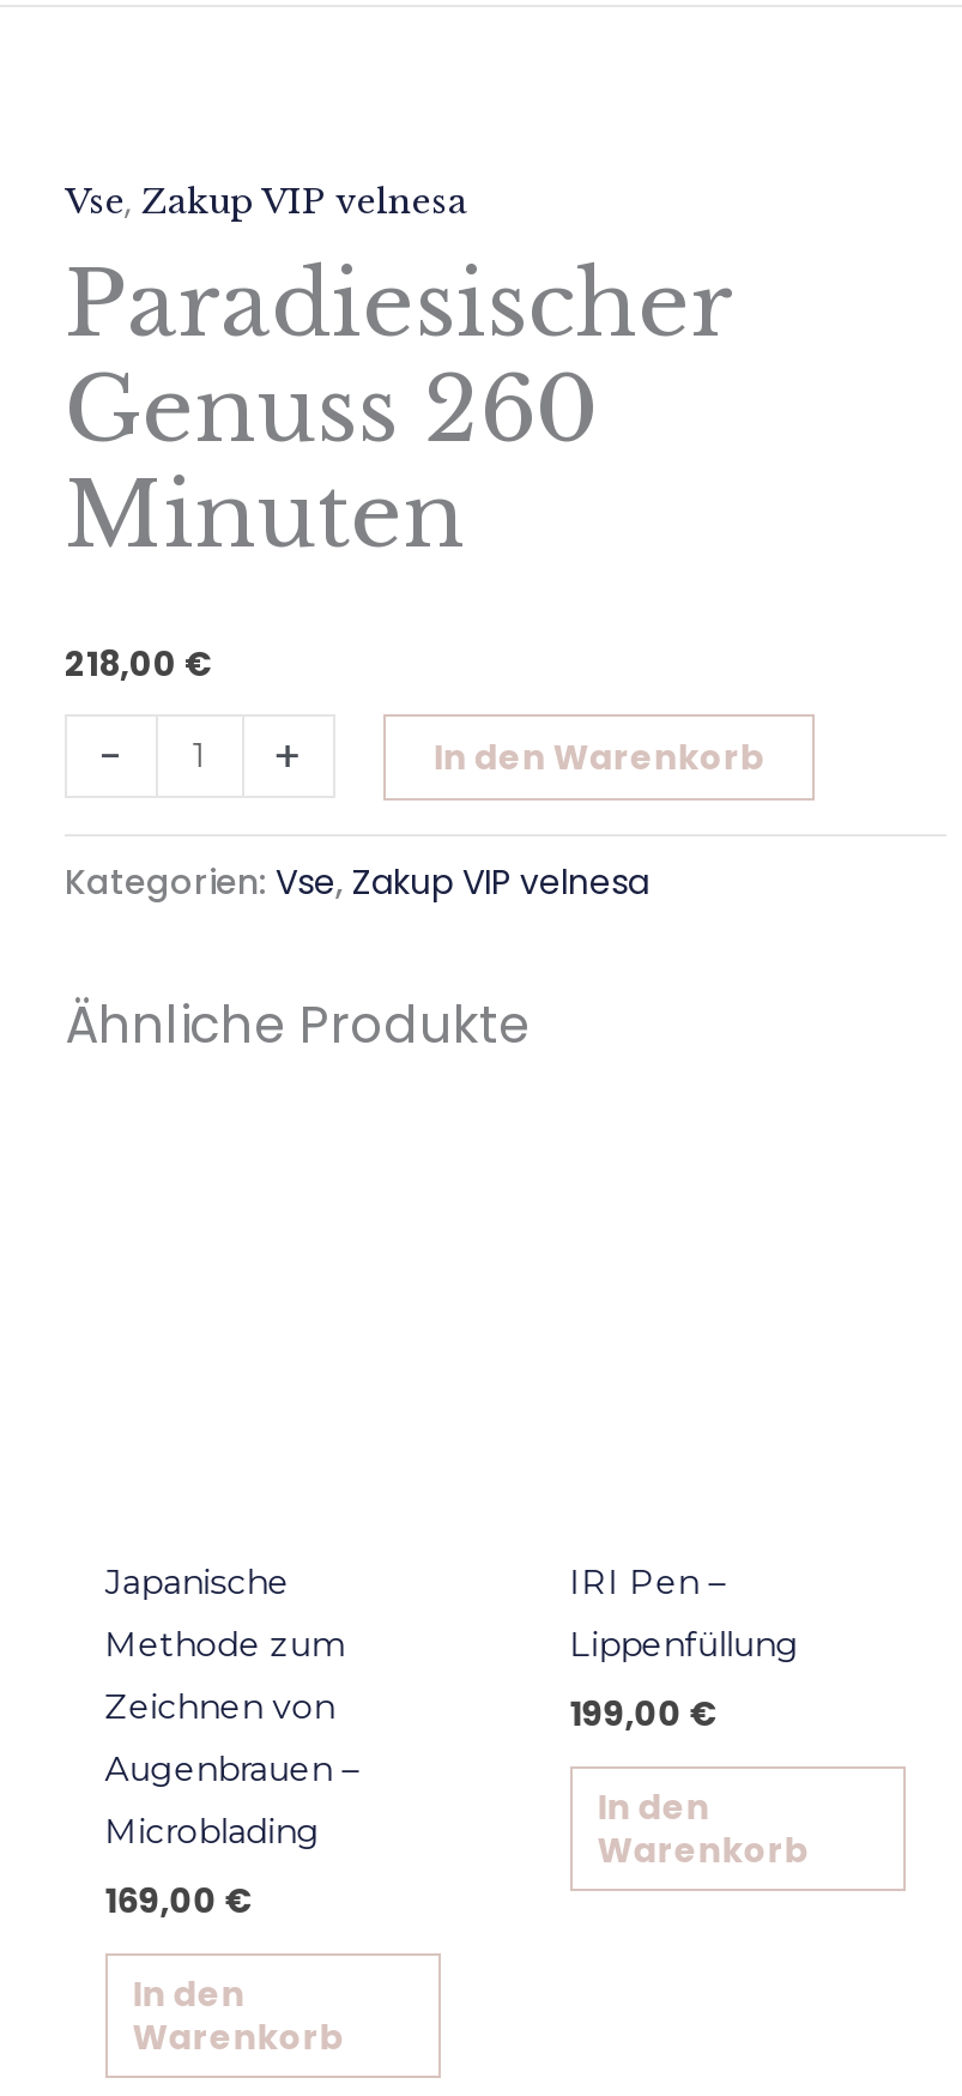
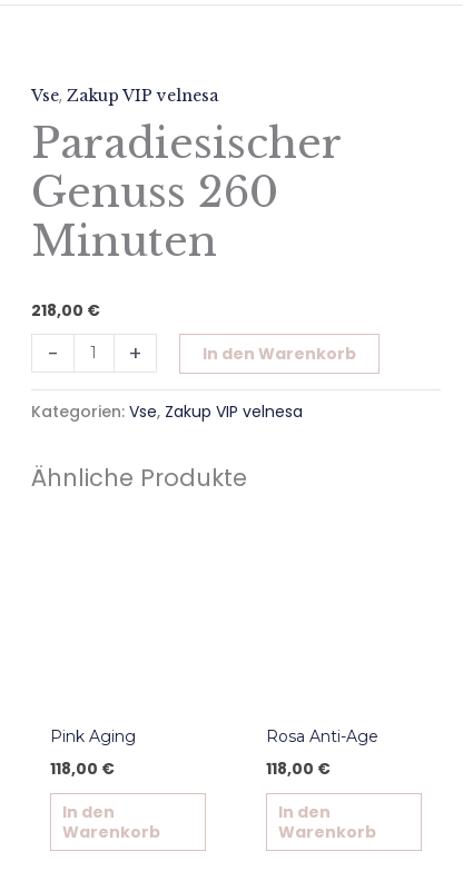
[105,1560,359,1853] Japanische | Methode zum | Zeichnen von | Augenbrauen – | Microblading -> [50,726,136,746] Pink Aging
[570,1560,800,1666] IRI Pen – | Lippenfüllung -> [266,726,378,746] Rosa Anti-Age
[570,1690,718,1738] 199,00 € -> [266,758,330,780] 118,00 €
[105,1877,253,1925] 169,00 € -> [50,758,114,780] 118,00 €

